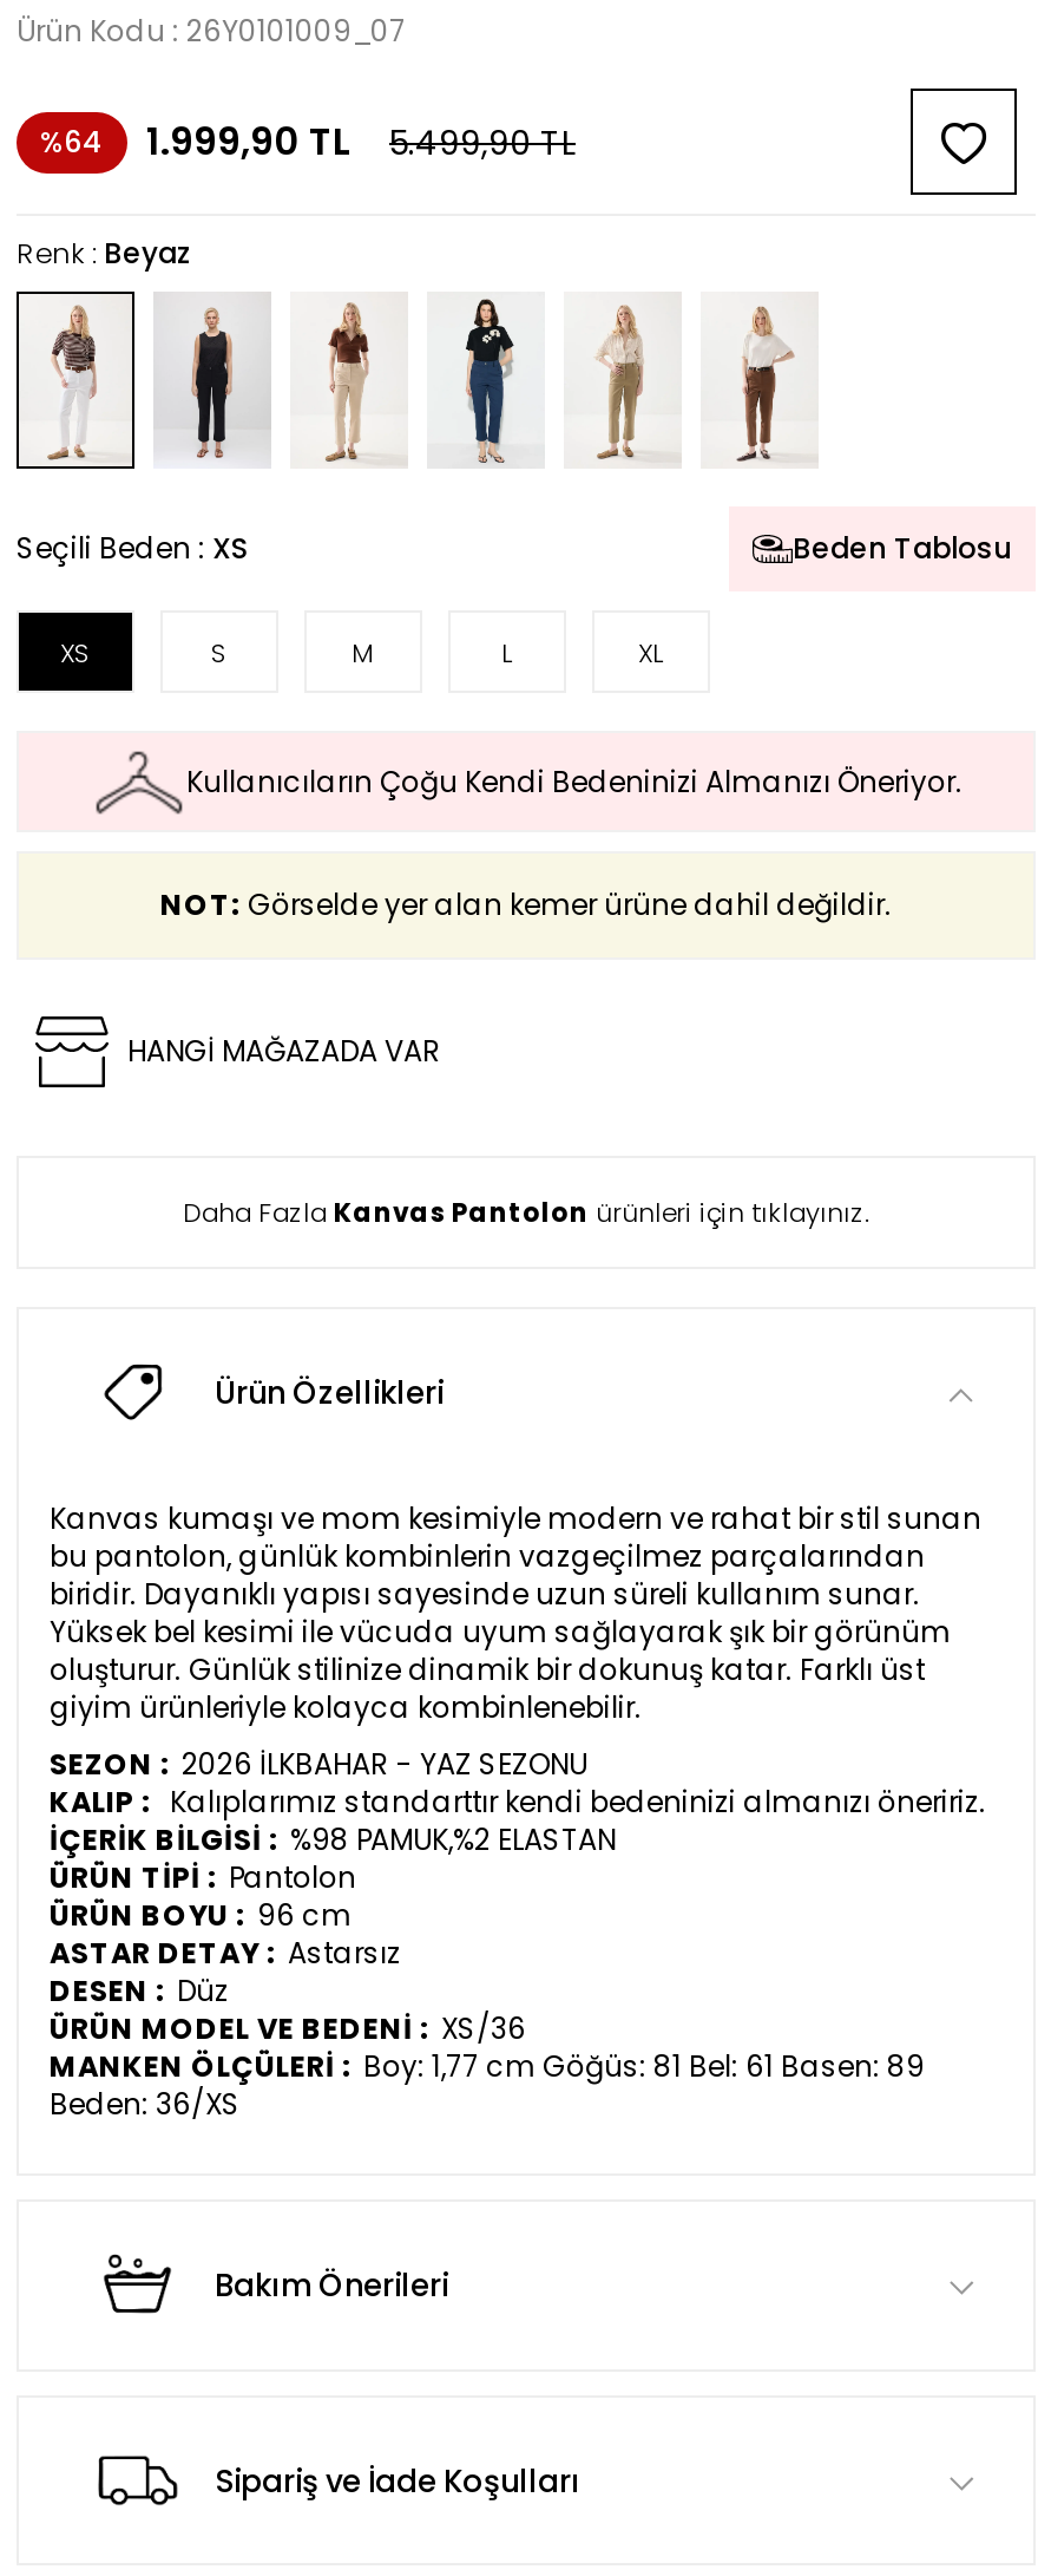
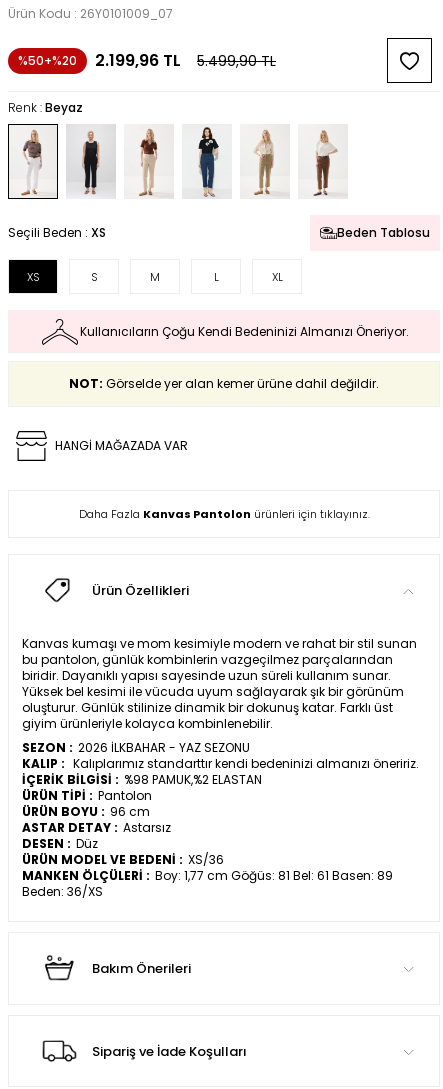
[40,120,104,161] %64 -> [18,51,77,68] %50+%20
[146,115,352,169] 1.999,90 TL -> [95,49,181,72] 2.199,96 TL

